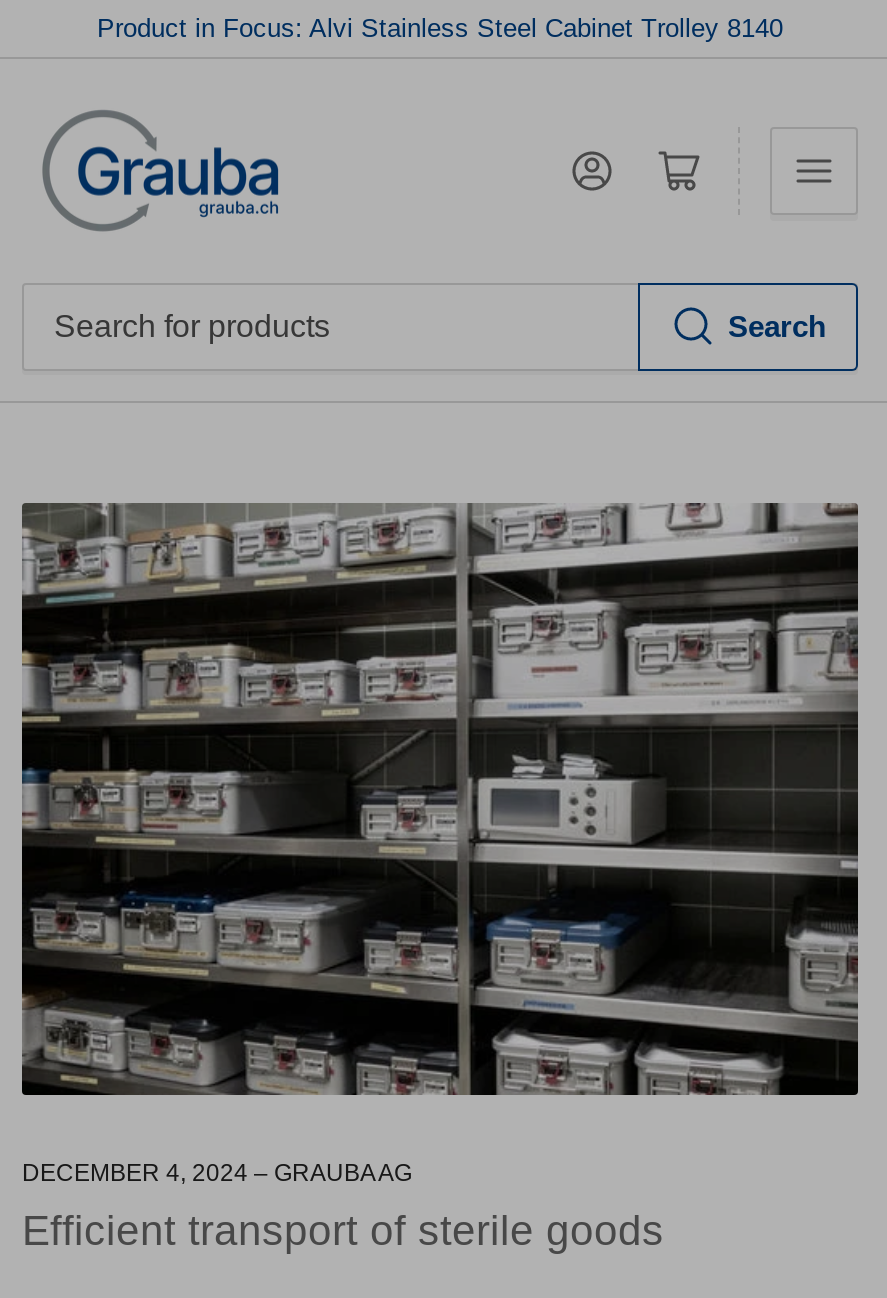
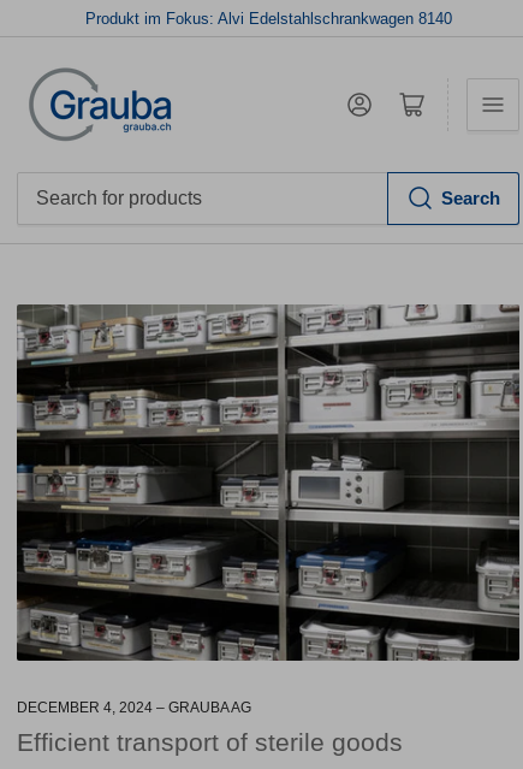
[97,12,783,42] Product in Focus: Alvi Stainless Steel Cabinet Trolley 8140 -> [85,9,451,27] Produkt im Fokus: Alvi Edelstahlschrankwagen 8140

